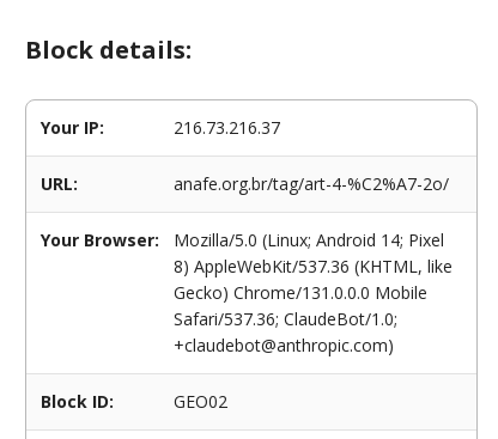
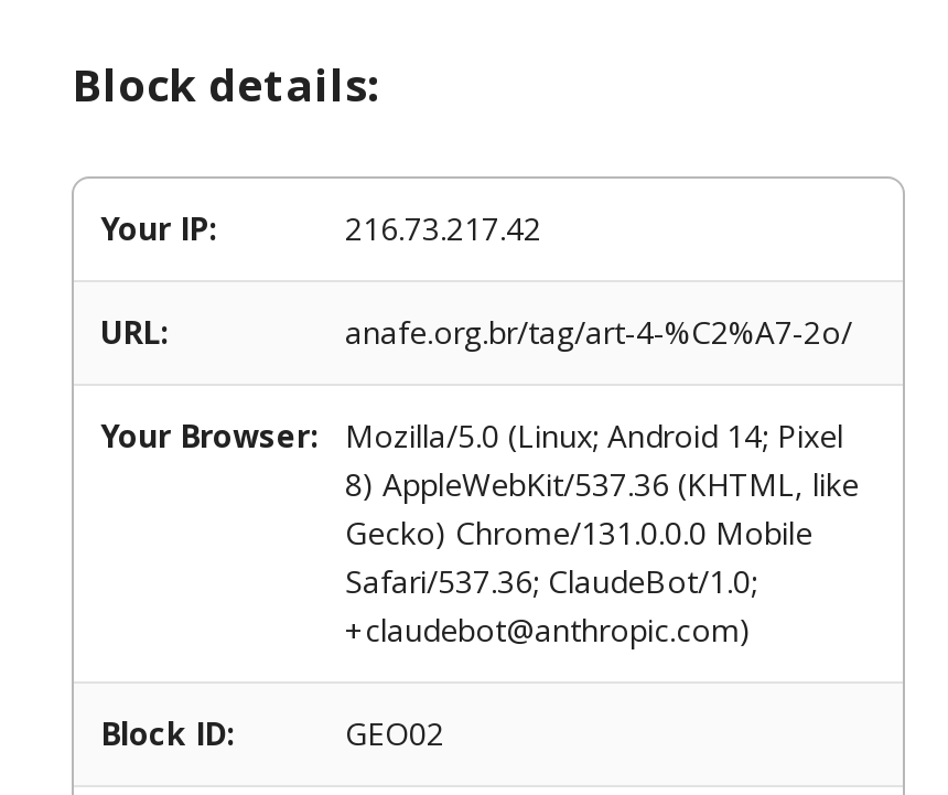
[174,116,280,139] 216.73.216.37 -> [345,207,541,249] 216.73.217.42

